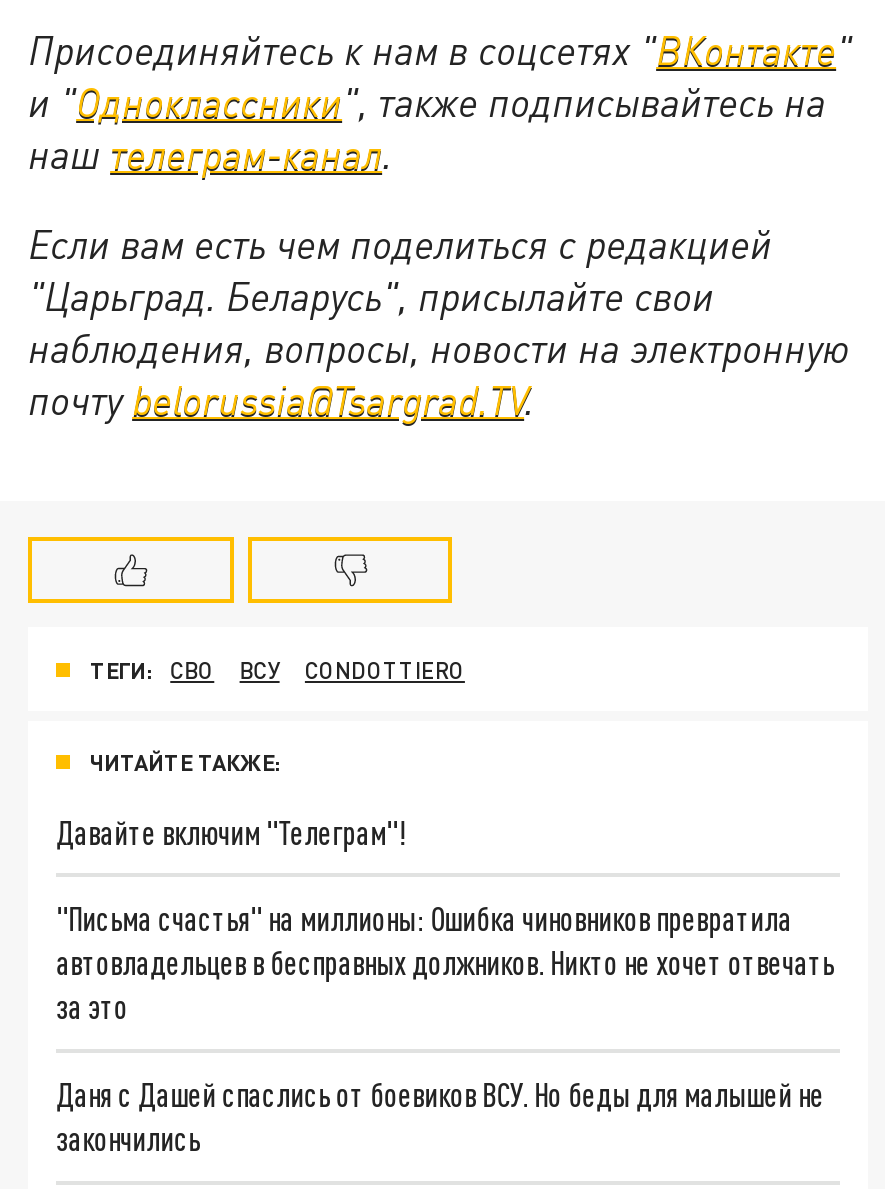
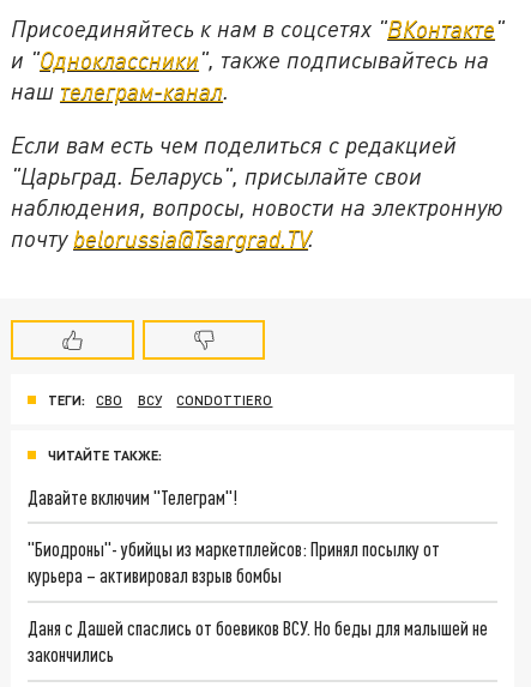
[56,899,834,1025] "Письма счастья" на миллионы: Ошибка чиновников превратила | автовладельцев в бесправных должников. Никто не хочет отвечать | за это -> [28,537,440,587] "Биодроны"- убийцы из маркетплейсов: Принял посылку от | курьера – активировал взрыв бомбы

